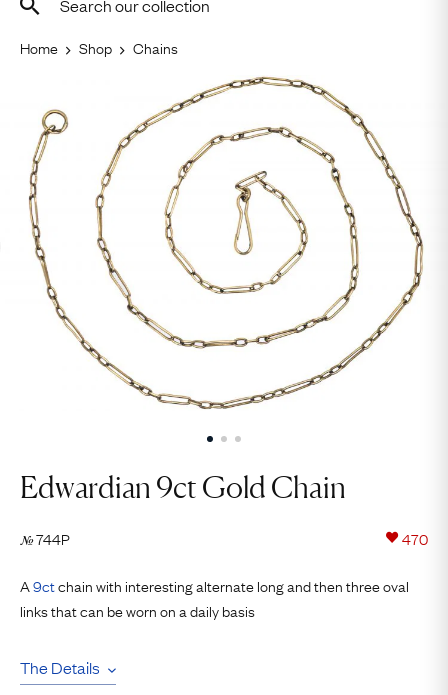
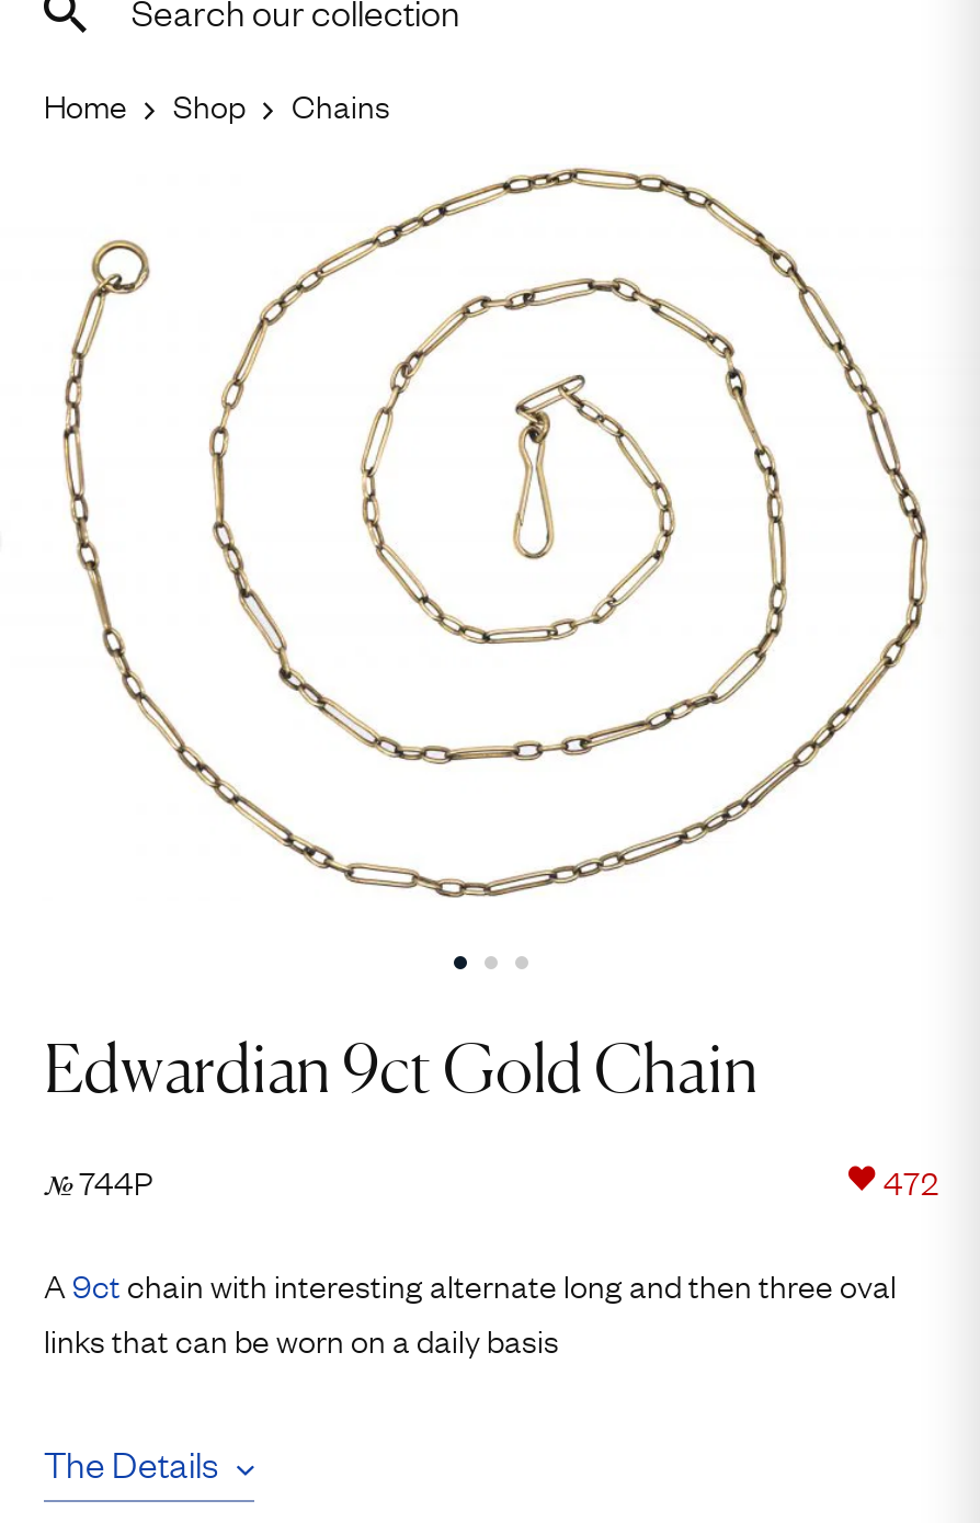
[402,527,428,549] 470 -> [884,1156,938,1204] 472

